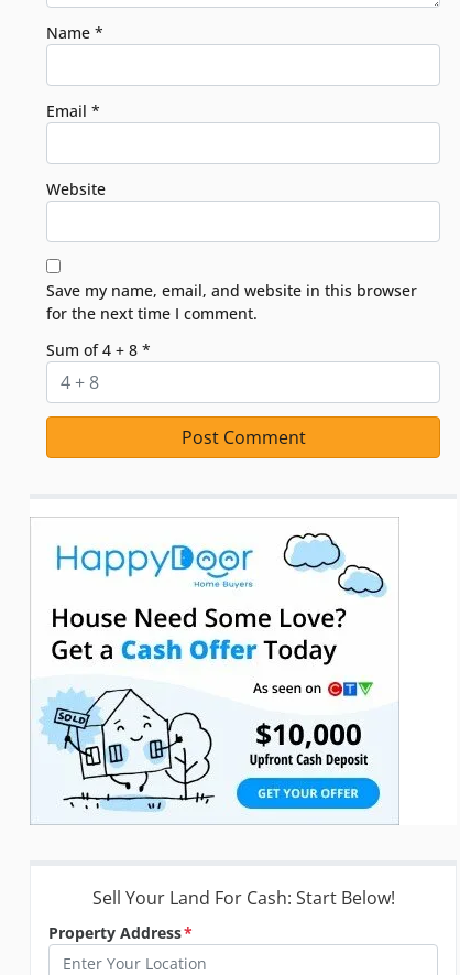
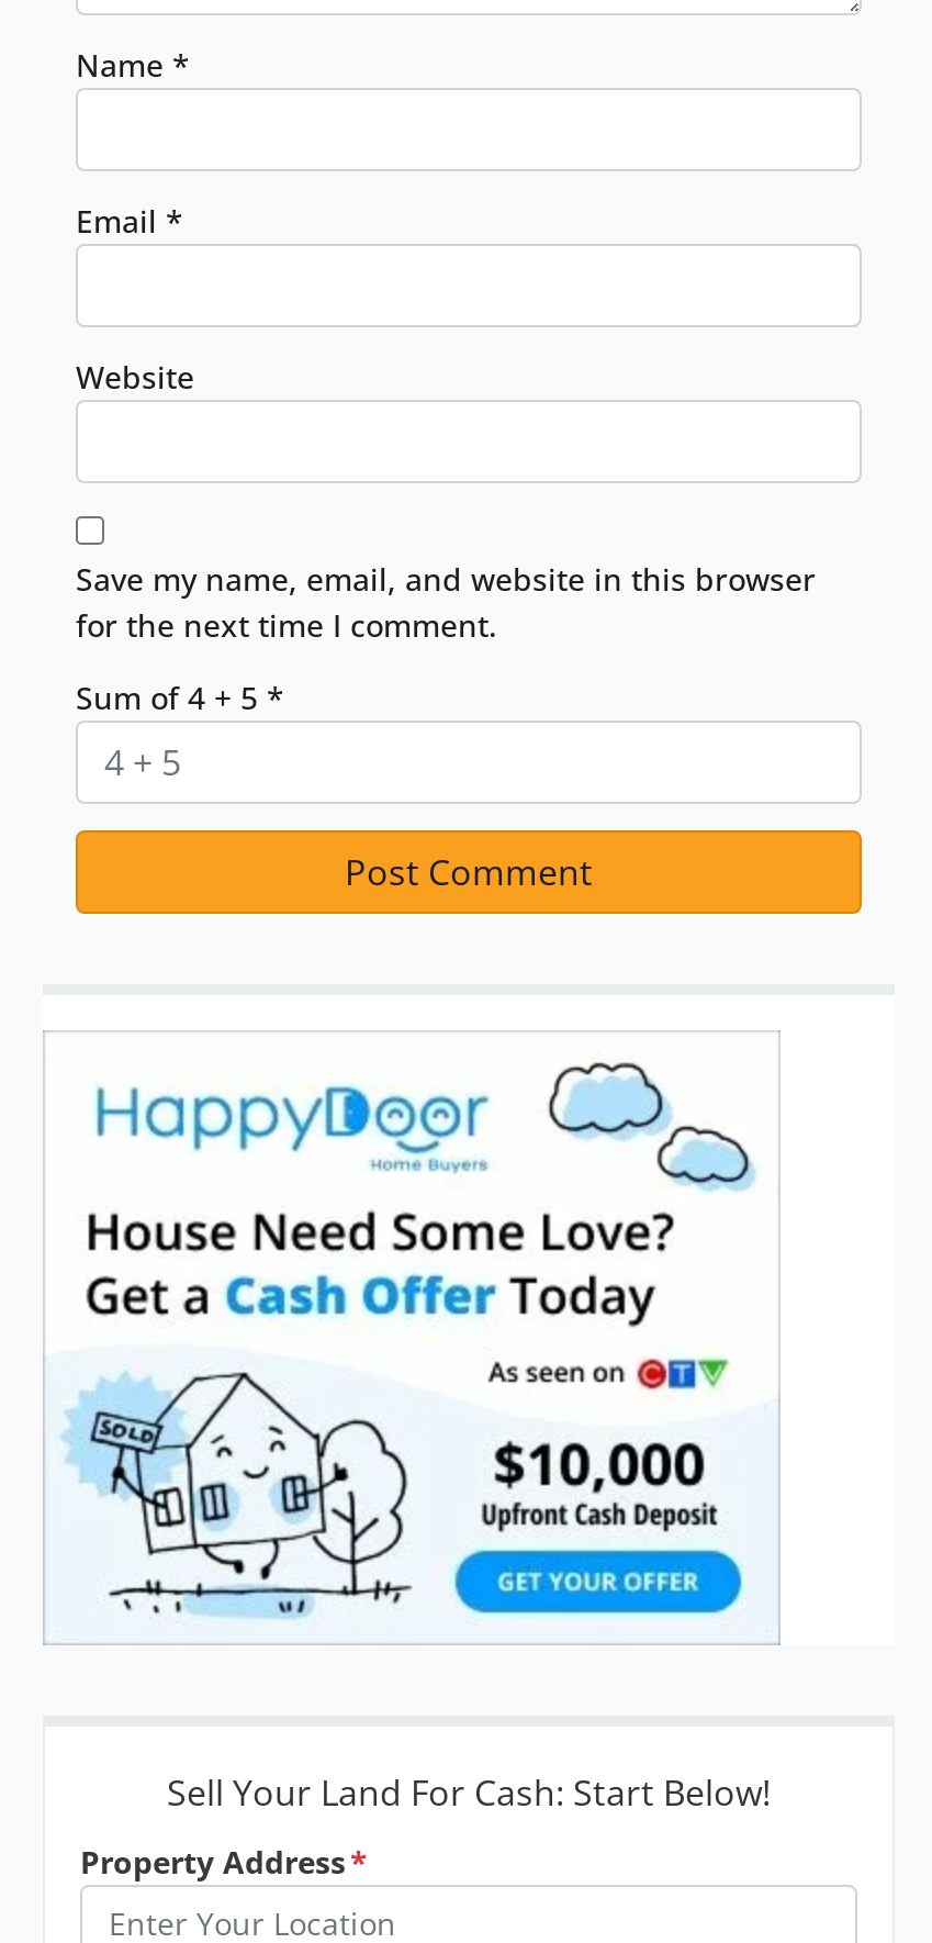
[46,339,151,360] Sum of 4 + 8 * -> [76,677,284,719] Sum of 4 + 5 *

